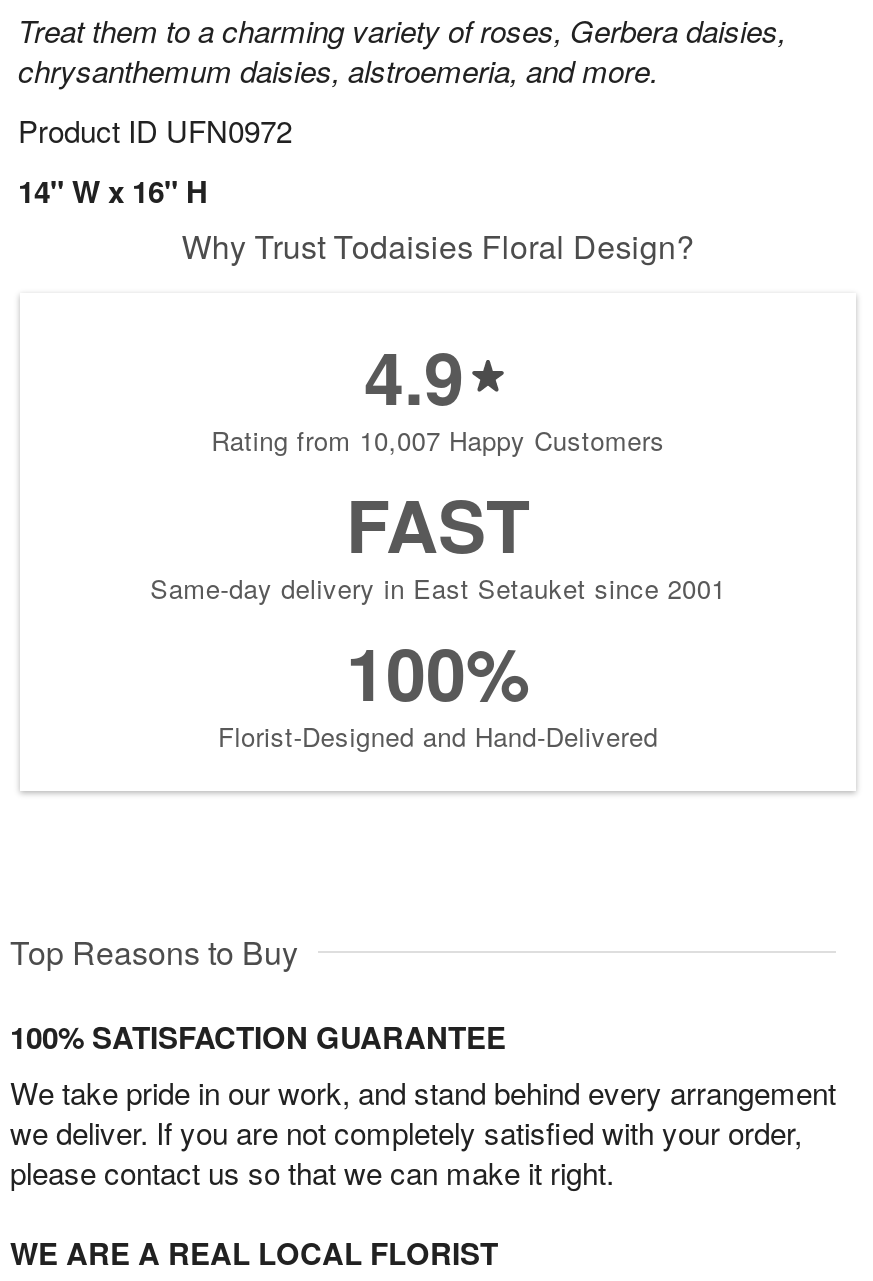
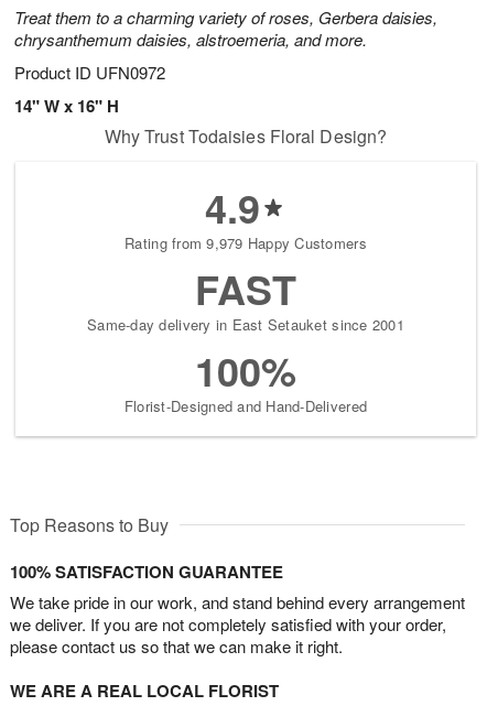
[211,422,665,460] Rating from 10,007 Happy Customers -> [125,233,367,254] Rating from 9,979 Happy Customers

